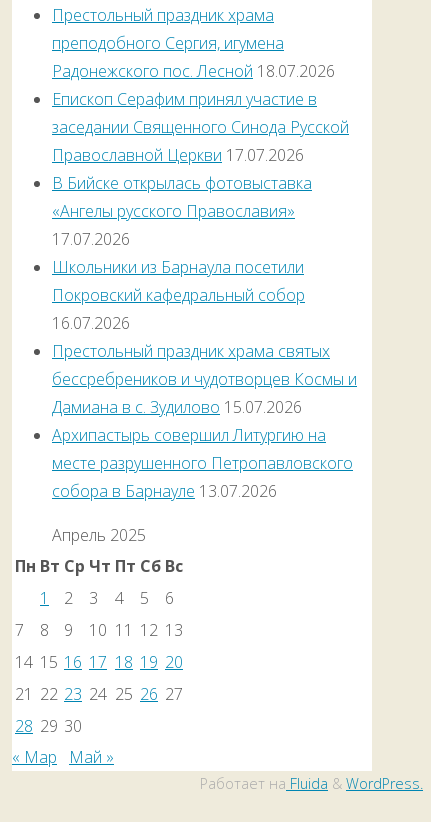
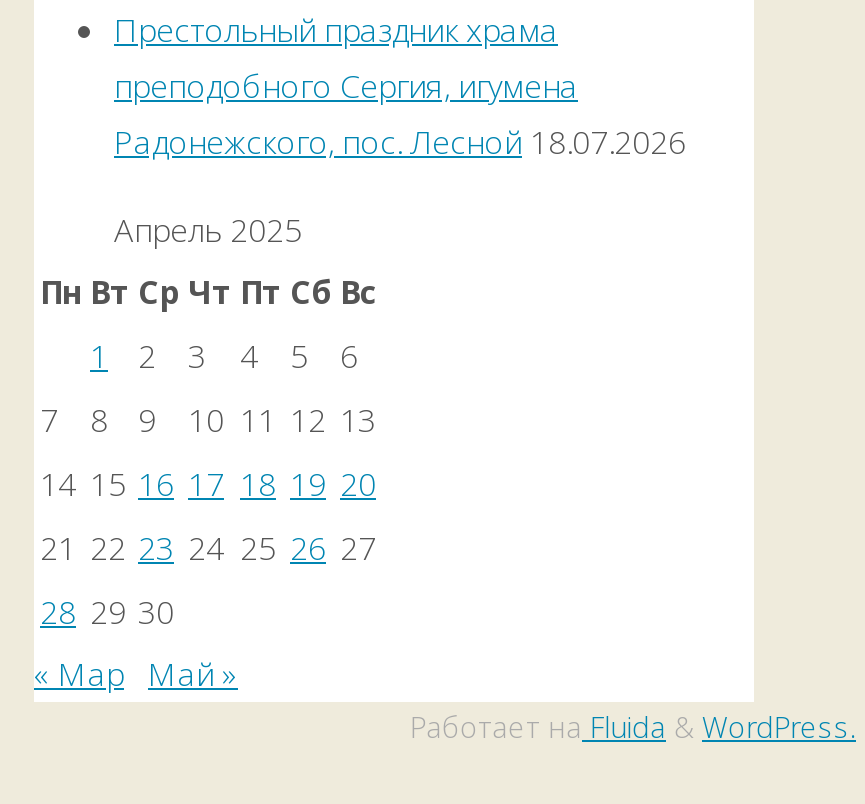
[52,59,357,501] Радонежского пос. Лесной 18.07.2026 | Епископ Серафим принял участие в | заседании Священного Синода Русской | Православной Церкви 17.07.2026 | В Бийске открылась фотовыставка | «Ангелы русского Православия» | 17.07.2026 | Школьники из Барнаула посетили | Покровский кафедральный собор | 16.07.2026 | Престольный праздник храма святых | бессребреников и чудотворцев Космы и | Дамиана в с. Зудилово 15.07.2026 | Архипастырь совершил Литургию на | месте разрушенного Петропавловского | собора в Барнауле 13.07.2026 -> [114,119,686,163] Радонежского, пос. Лесной 18.07.2026

